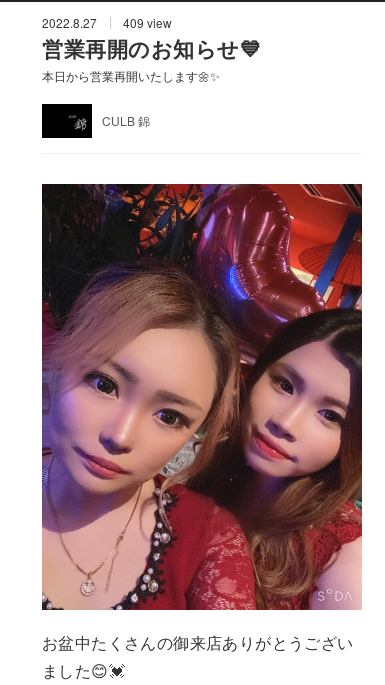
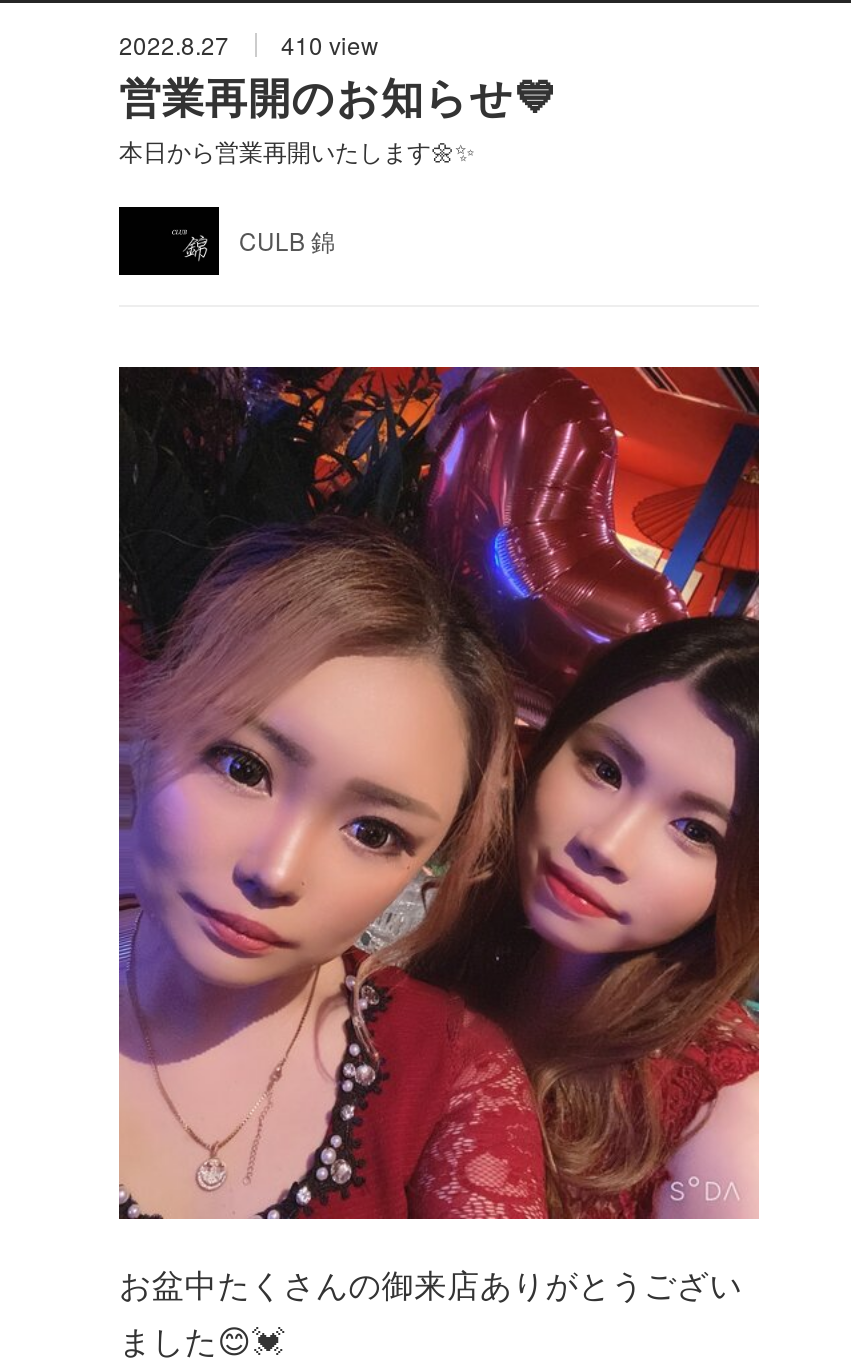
[42,14,172,31] 2022.8.27 409 view -> [119,27,379,61] 2022.8.27 410 view

